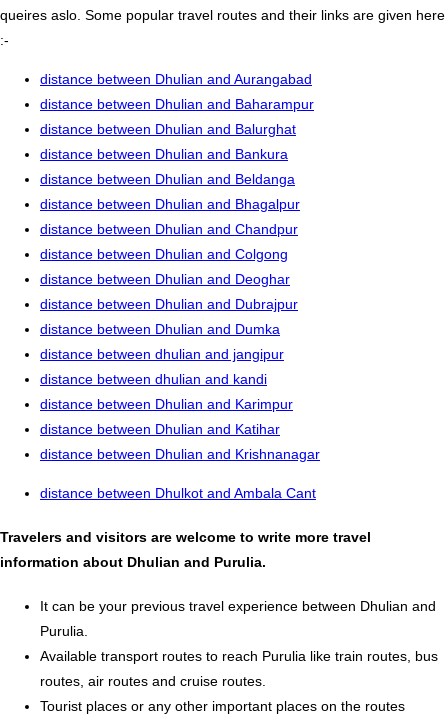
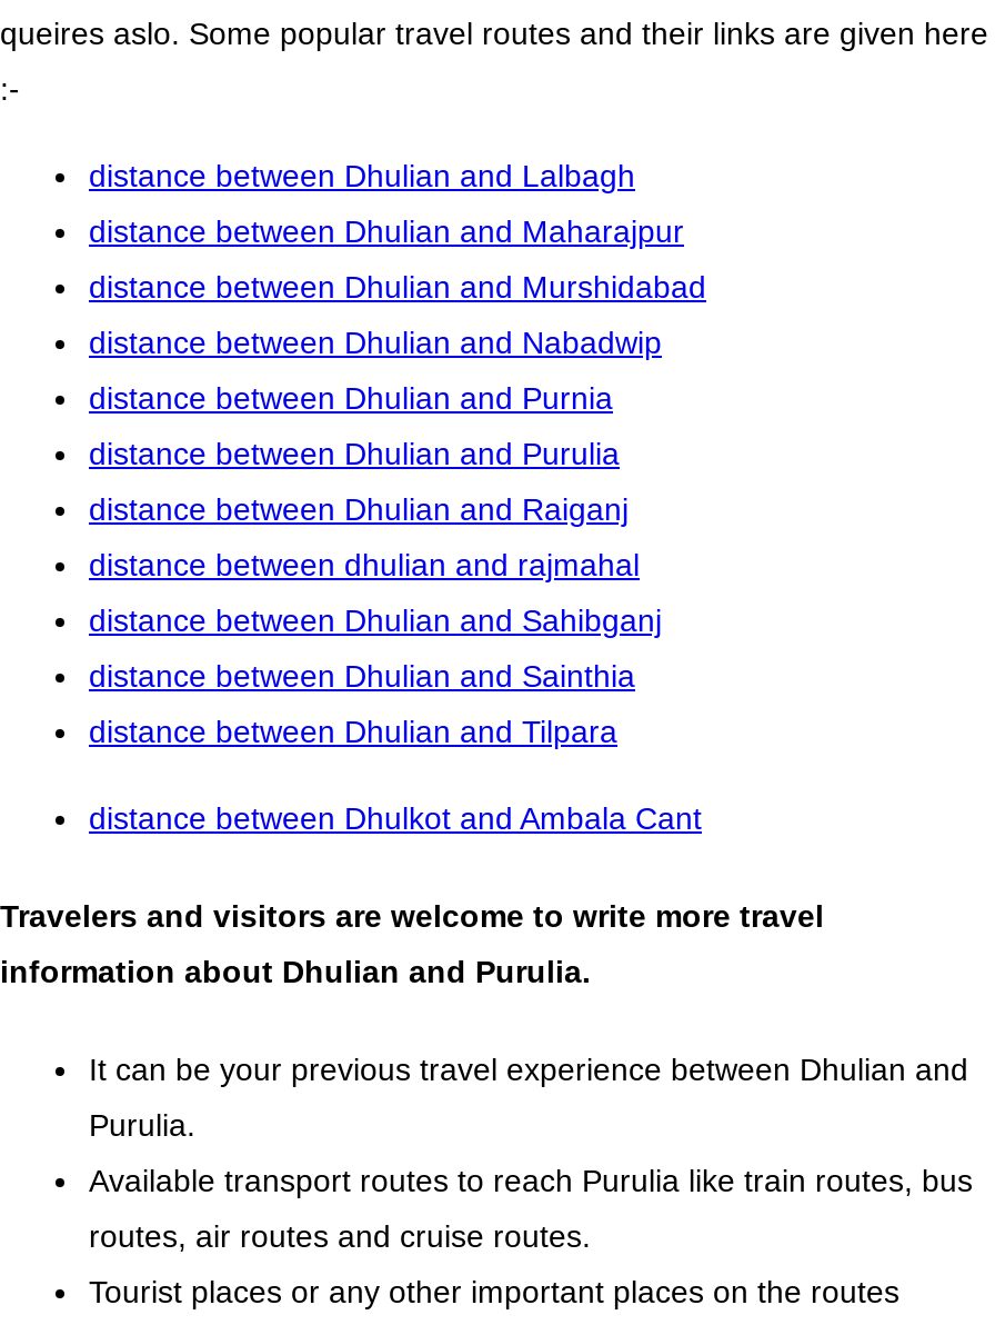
[40,71,320,462] distance between Dhulian and Aurangabad | distance between Dhulian and Baharampur | distance between Dhulian and Balurghat | distance between Dhulian and Bankura | distance between Dhulian and Beldanga | distance between Dhulian and Bhagalpur | distance between Dhulian and Chandpur | distance between Dhulian and Colgong | distance between Dhulian and Deoghar | distance between Dhulian and Dubrajpur | distance between Dhulian and Dumka | distance between dhulian and jangipur | distance between dhulian and kandi | distance between Dhulian and Karimpur | distance between Dhulian and Katihar | distance between Dhulian and Krishnanagar -> [89,159,706,750] distance between Dhulian and Lalbagh | distance between Dhulian and Maharajpur | distance between Dhulian and Murshidabad | distance between Dhulian and Nabadwip | distance between Dhulian and Purnia | distance between Dhulian and Purulia | distance between Dhulian and Raiganj | distance between dhulian and rajmahal | distance between Dhulian and Sahibganj | distance between Dhulian and Sainthia | distance between Dhulian and Tilpara

